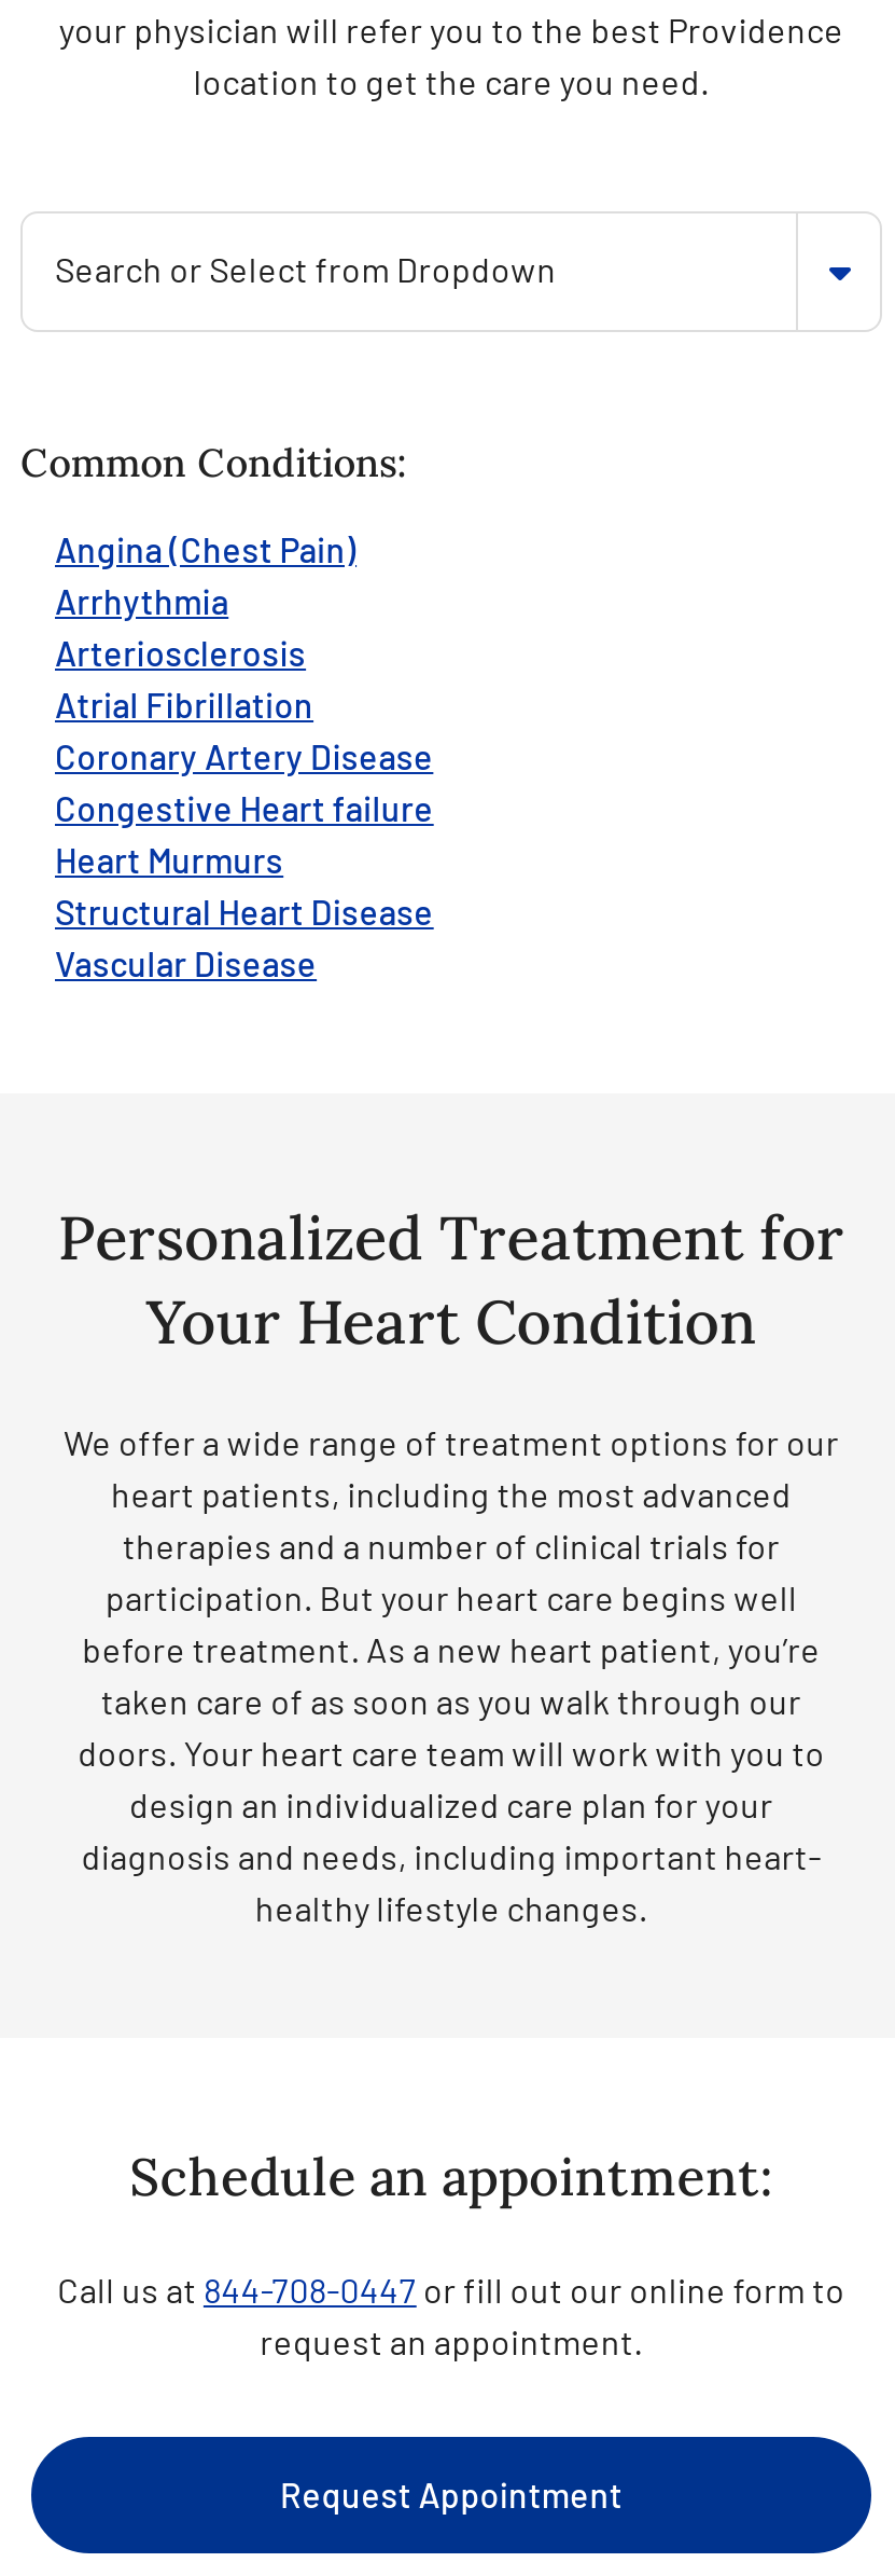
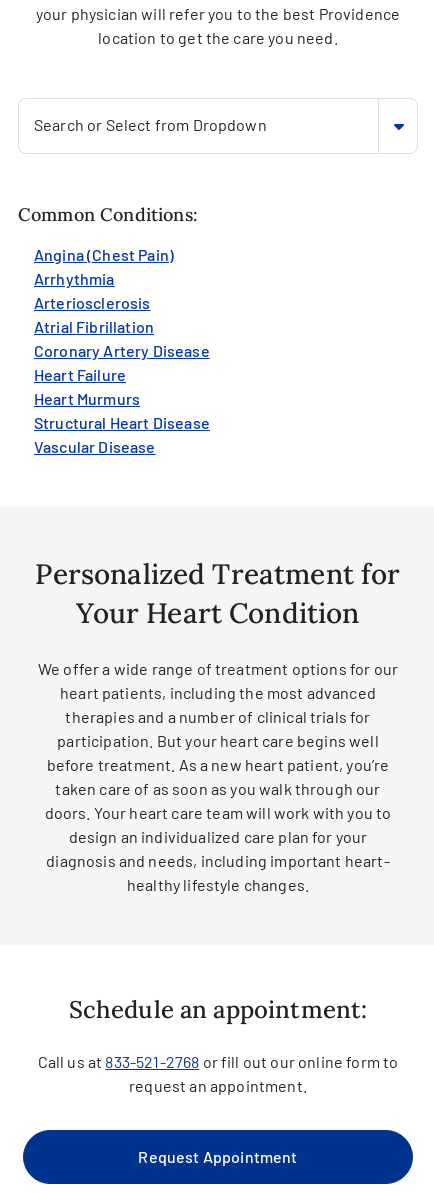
[55,787,434,828] Congestive Heart failure -> [34,365,126,384] Heart Failure
[58,2268,845,2309] Call us at 844-708-0447 or fill out our online form to -> [38,1052,398,1071] Call us at 833-521-2768 or fill out our online form to

